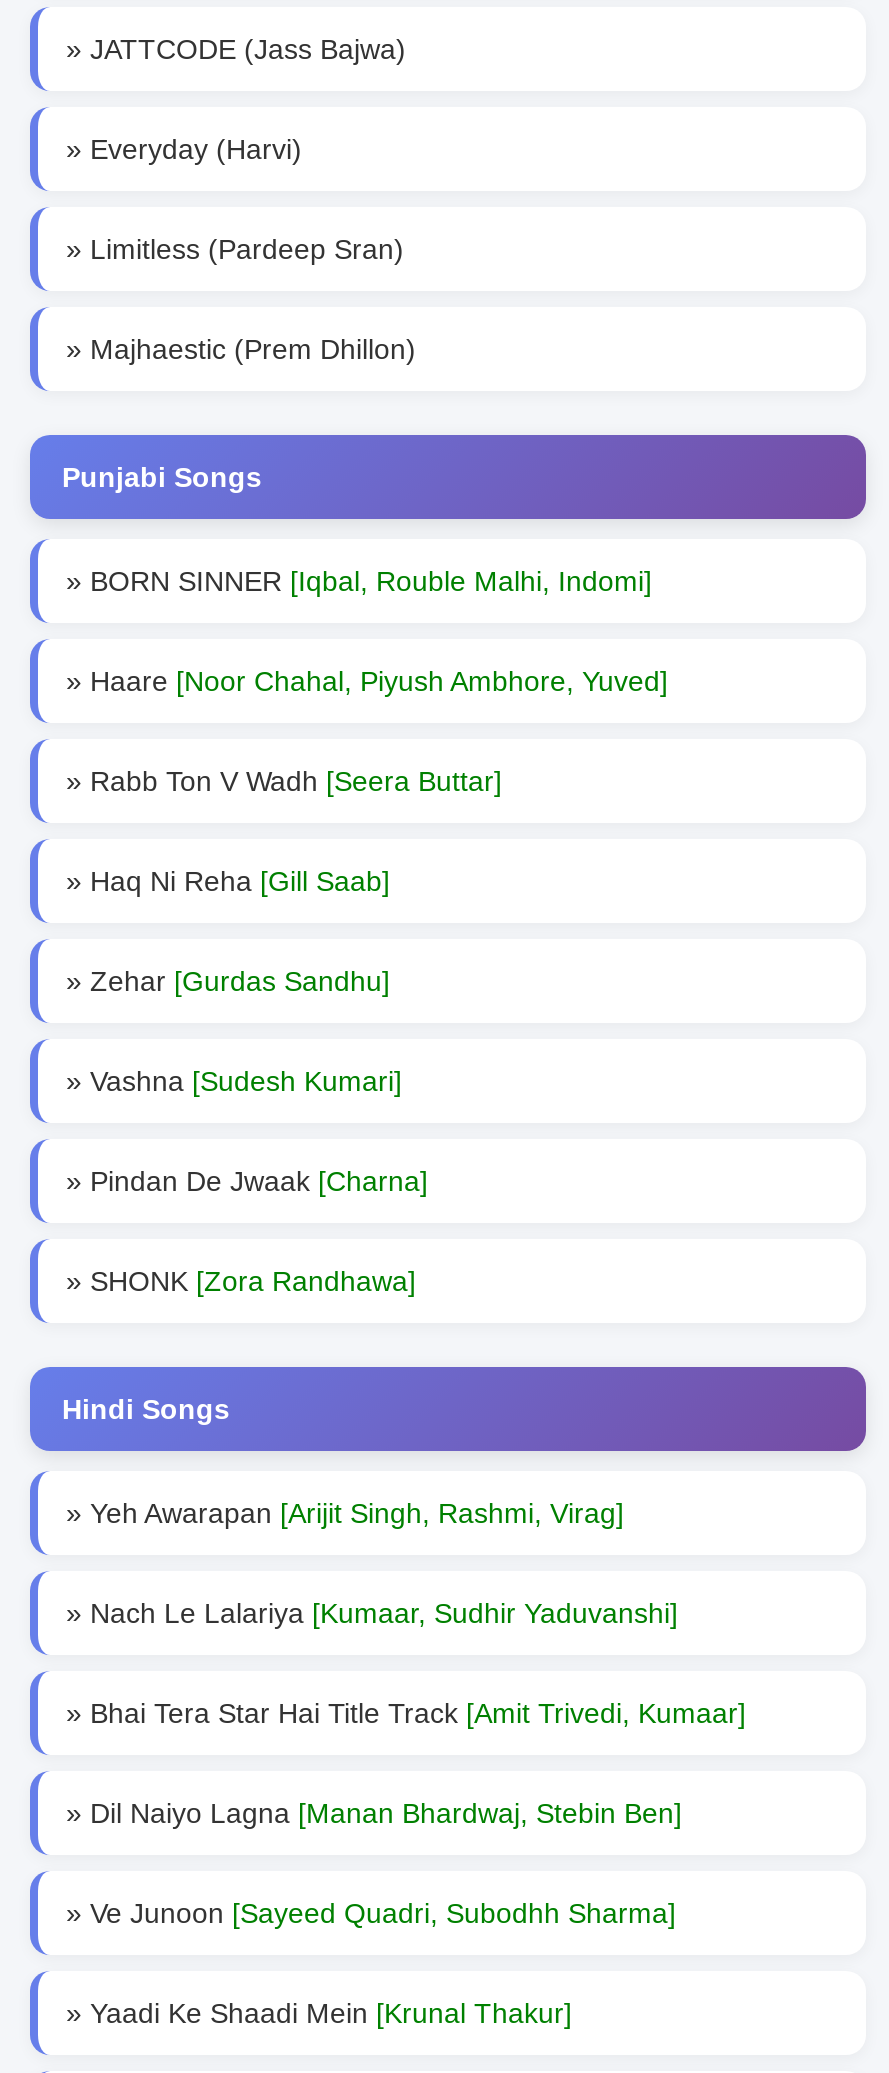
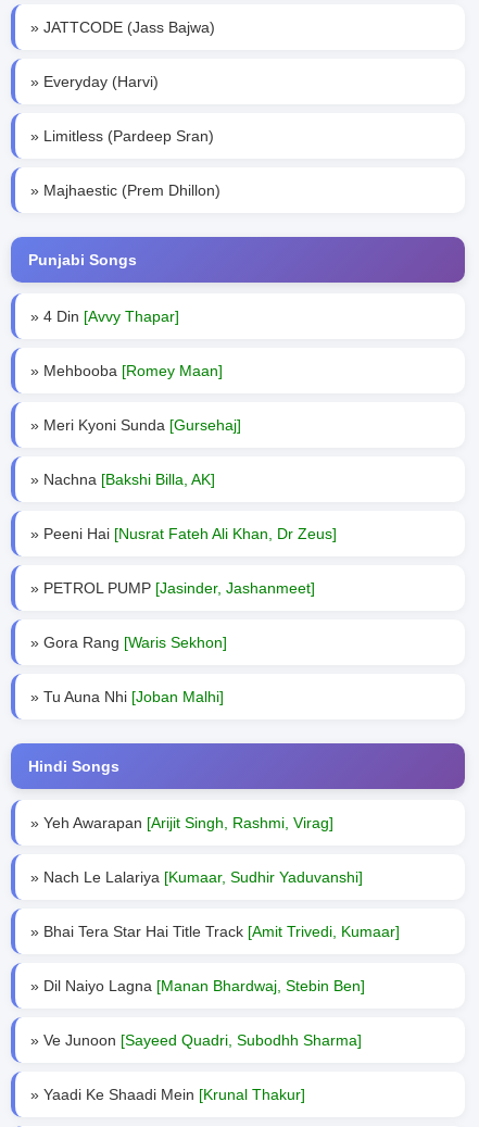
[66,565,652,597] » BORN SINNER [Iqbal, Rouble Malhi, Indomi] -> [30,308,179,325] » 4 Din [Avvy Thapar]
[66,665,668,697] » Haare [Noor Chahal, Piyush Ambhore, Yuved] -> [30,362,223,379] » Mehbooba [Romey Maan]
[66,765,502,797] » Rabb Ton V Wadh [Seera Buttar] -> [30,416,241,434] » Meri Kyoni Sunda [Gursehaj]
[66,865,390,897] » Haq Ni Reha [Gill Saab] -> [30,471,215,488] » Nachna [Bakshi Billa, AK]
[66,965,390,997] » Zehar [Gurdas Sandhu] -> [30,525,337,542] » Peeni Hai [Nusrat Fateh Ali Khan, Dr Zeus]
[66,1065,402,1097] » Vashna [Sudesh Kumari] -> [30,579,315,597] » PETROL PUMP [Jasinder, Jashanmeet]
[66,1165,428,1197] » Pindan De Jwaak [Charna] -> [30,634,227,651] » Gora Rang [Waris Sekhon]
[66,1265,416,1297] » SHONK [Zora Randhawa] -> [30,688,224,705] » Tu Auna Nhi [Joban Malhi]

